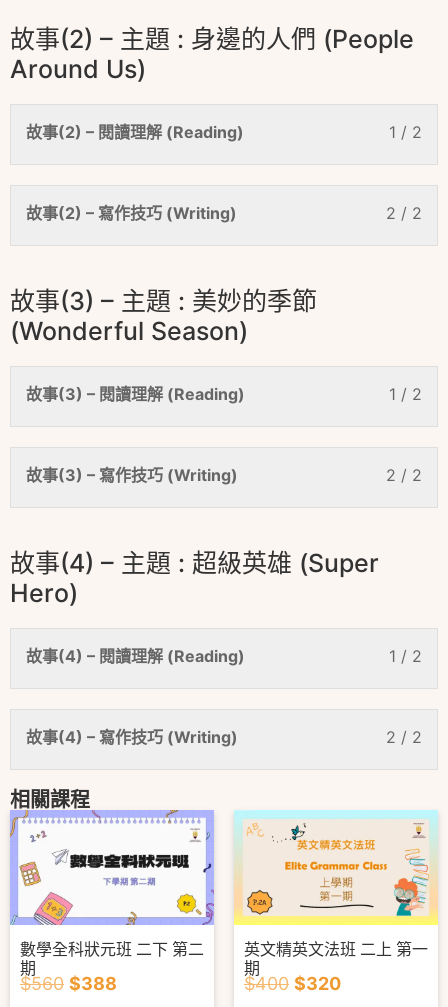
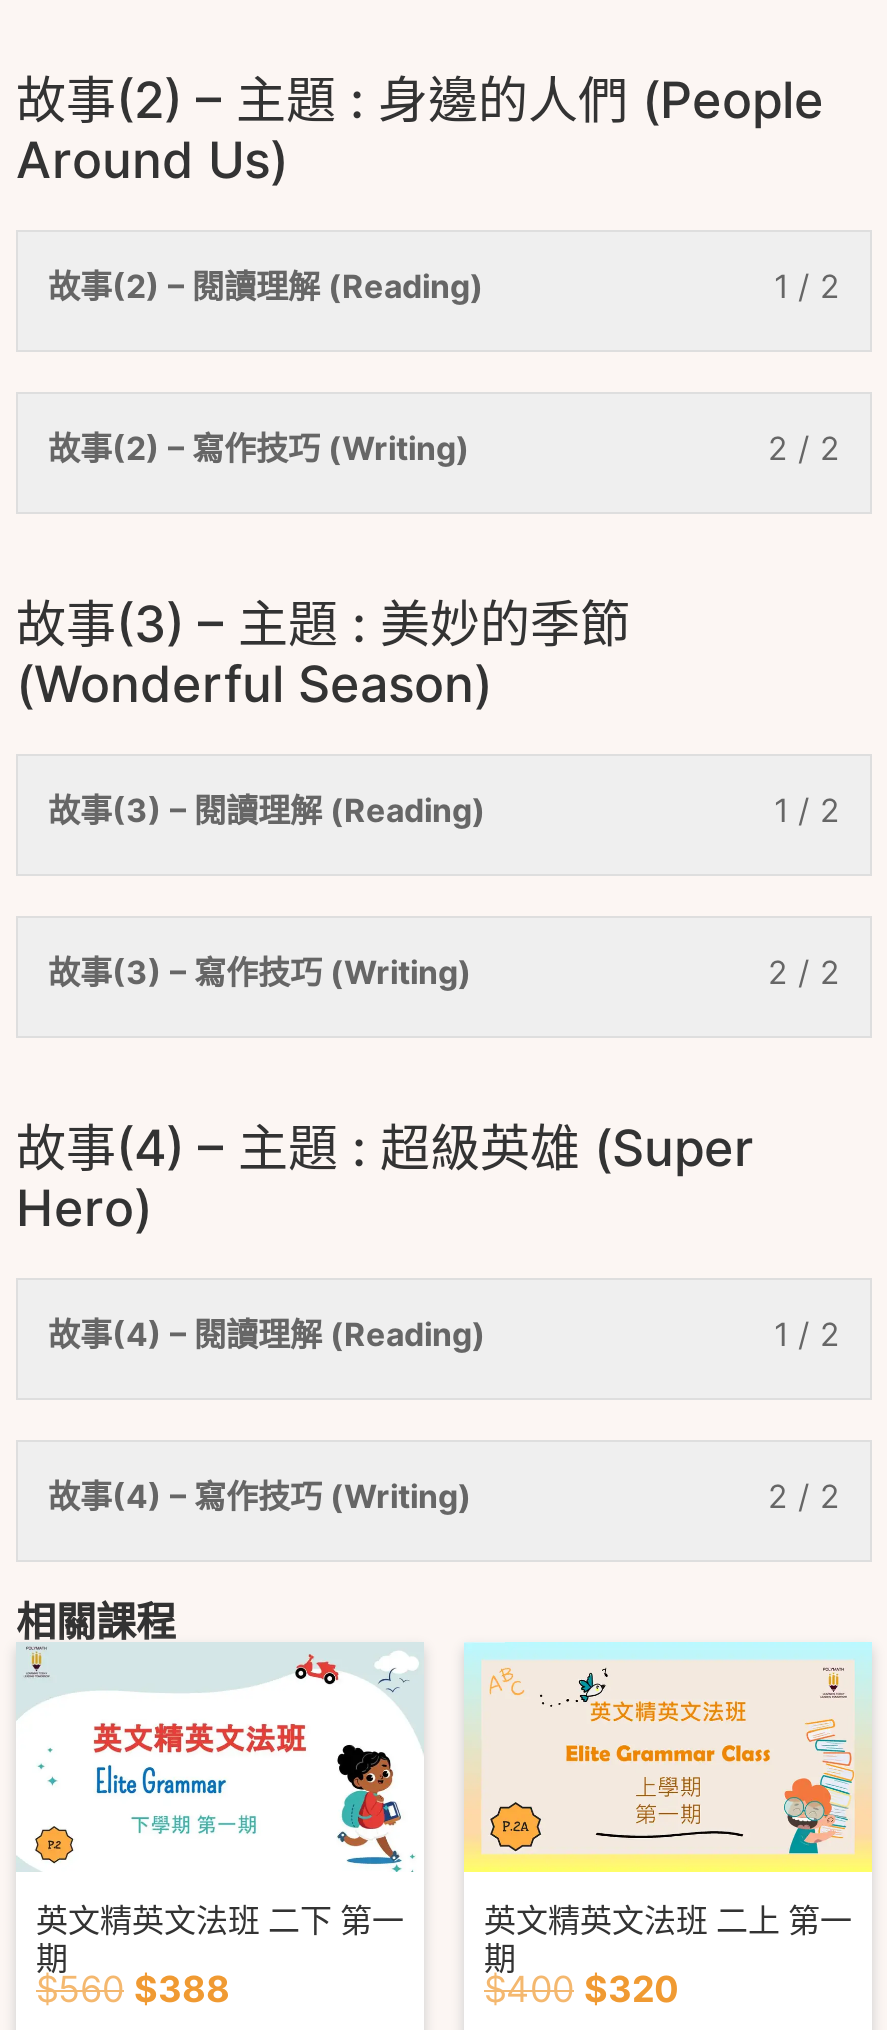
[9,809,215,959] [image] | 數學全科狀元班 二下 第二 -> [16,1643,424,1941] [image] | 英文精英文法班 二下 第一

